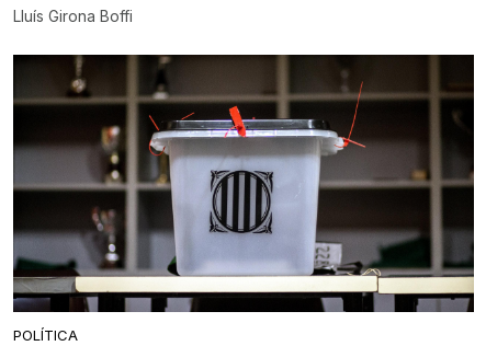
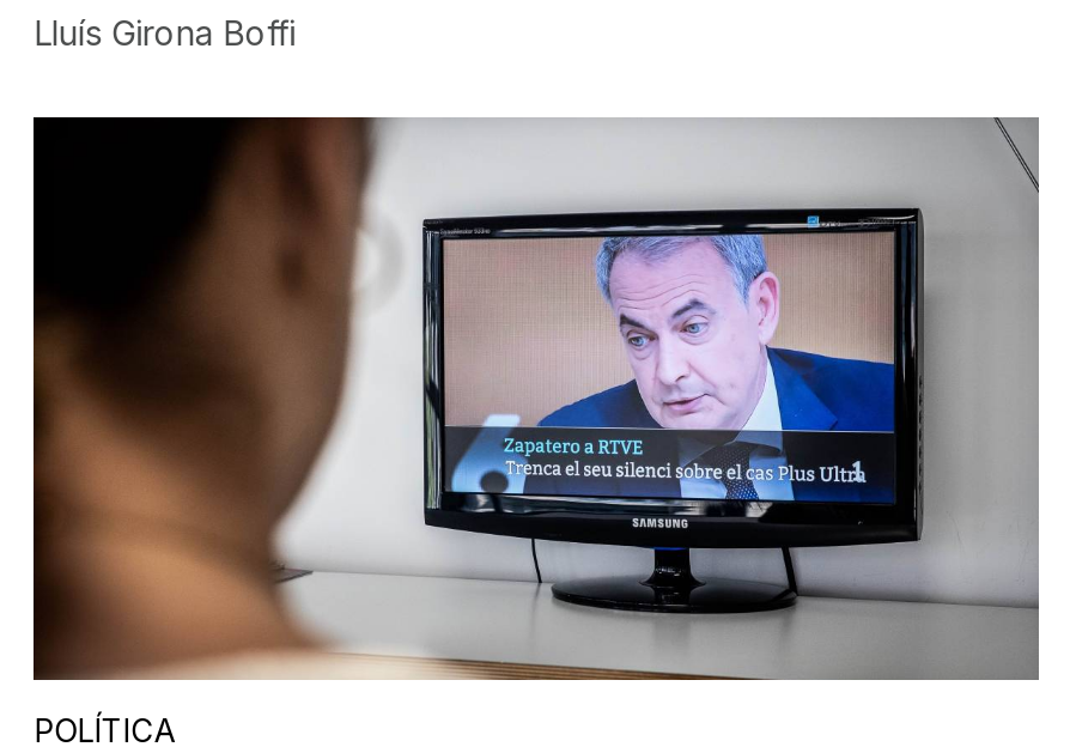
[12,54,474,313] [image] -> [31,114,1041,681] [image]

